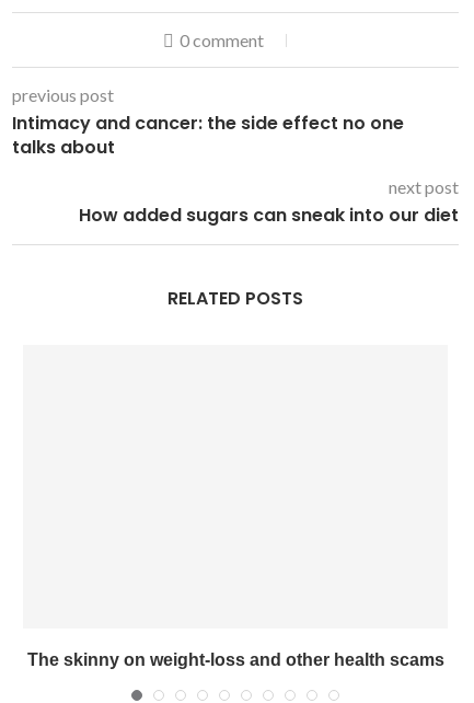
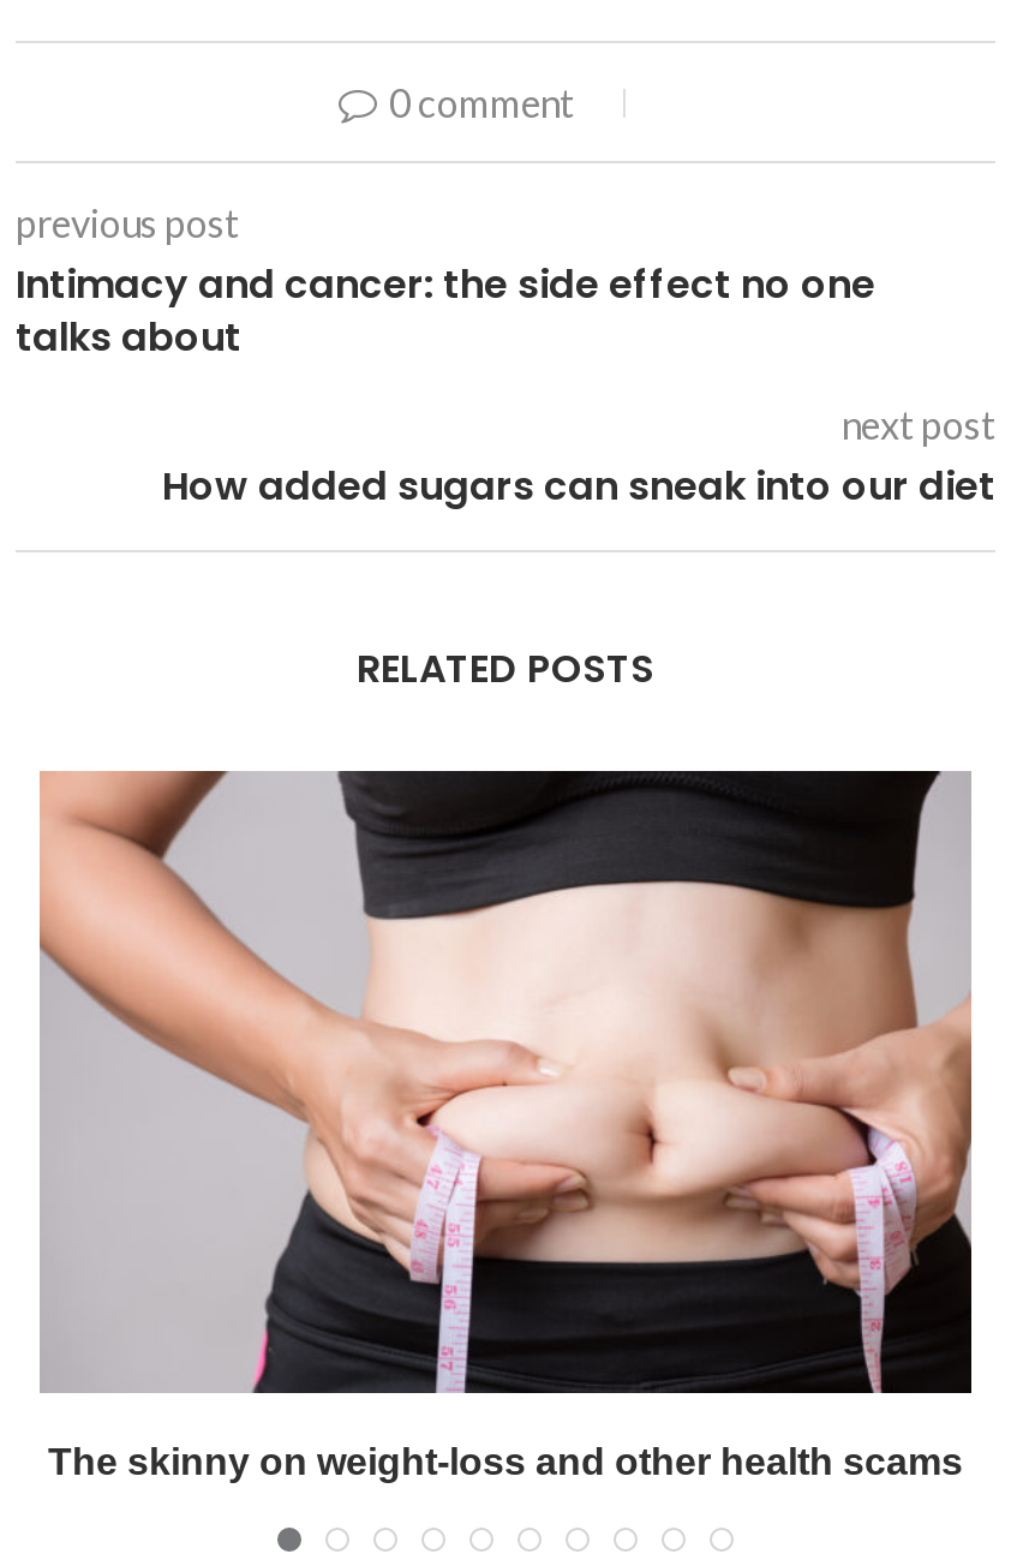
none -> [37,769,974,1395] [image]

